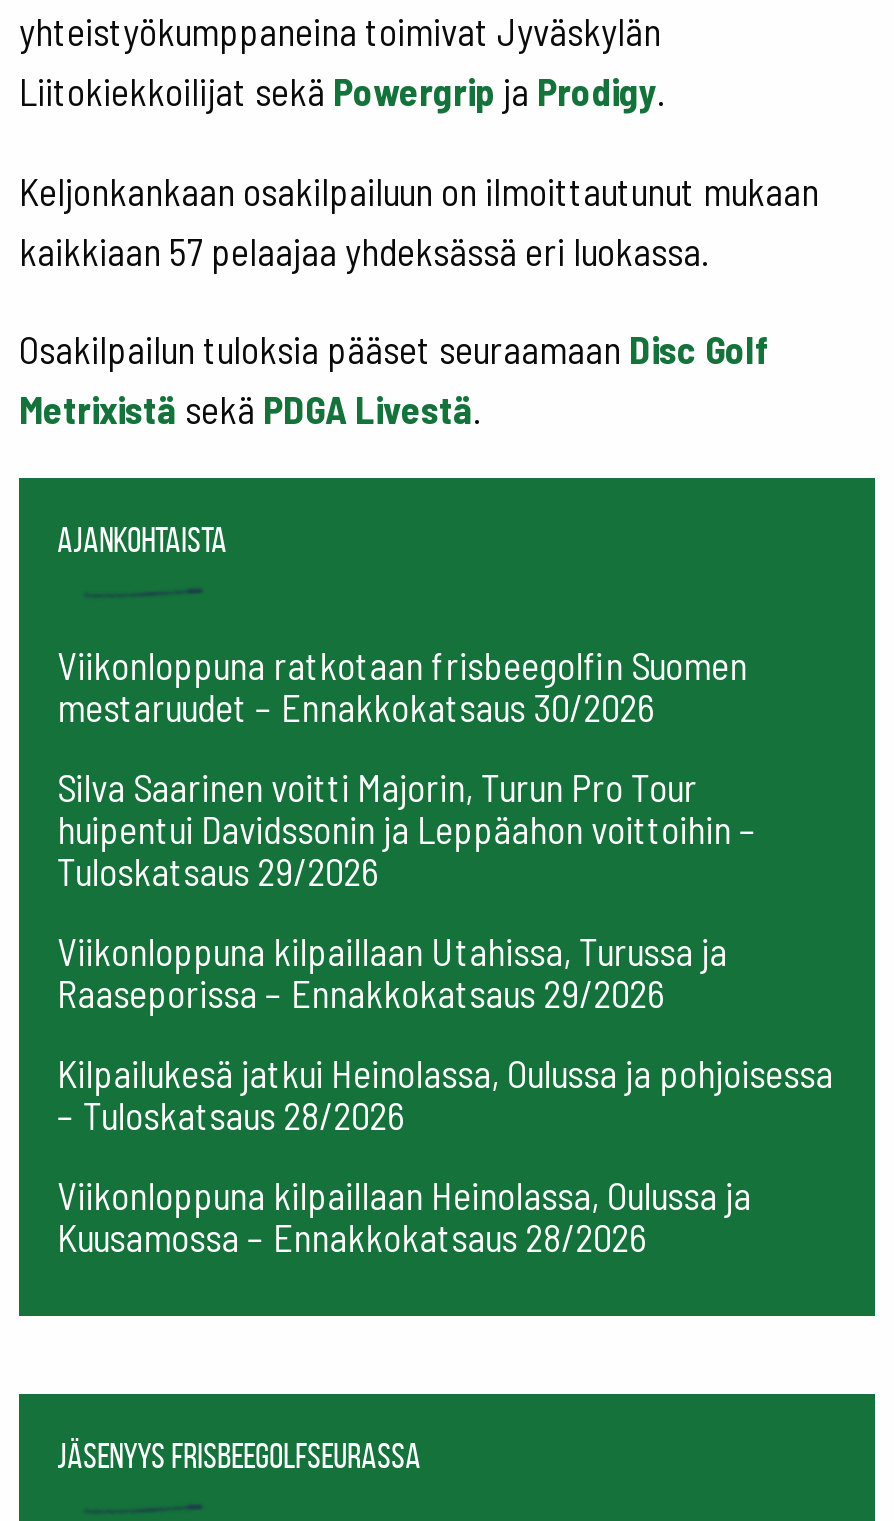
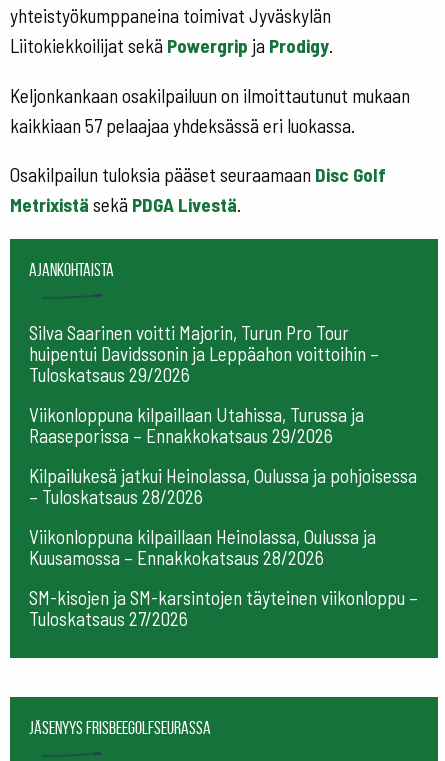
[57,641,747,729] Viikonloppuna ratkotaan frisbeegolfin Suomen | mestaruudet – Ennakkokatsaus 30/2026 -> none
moved [57,764,833,1261] -> [29,321,417,569]: Silva Saarinen voitti Majorin, Turun Pro Tour | huipentui Davidssonin ja Leppäahon voittoihin – | Tuloskatsaus 29/2026 | ... | Viikonloppuna kilpaillaan Heinolassa, Oulussa ja | Kuusamossa – Ennakkokatsaus 28/2026
none -> [29,586,418,630] SM-kisojen ja SM-karsintojen täyteinen viikonloppu – | Tuloskatsaus 27/2026

